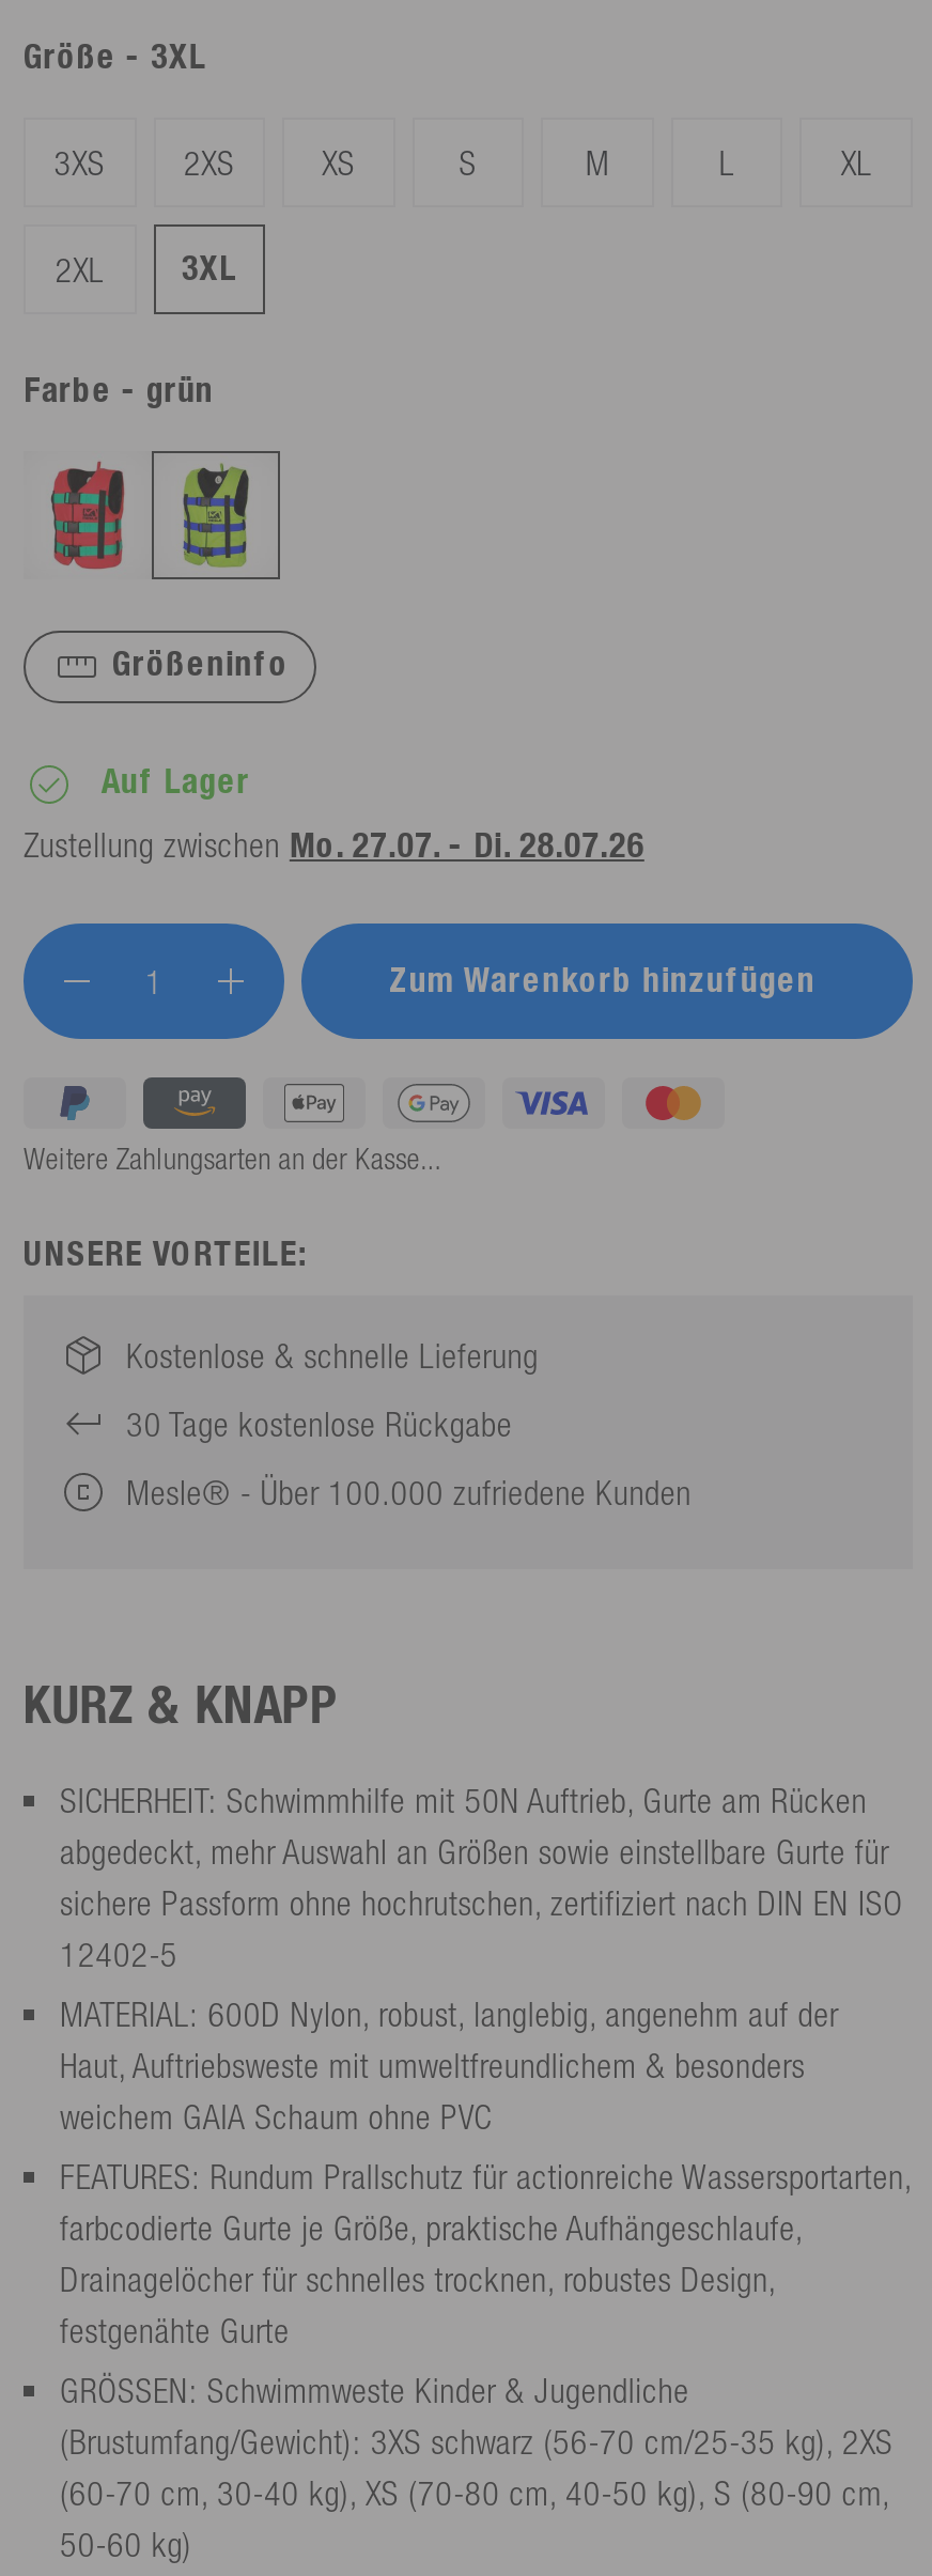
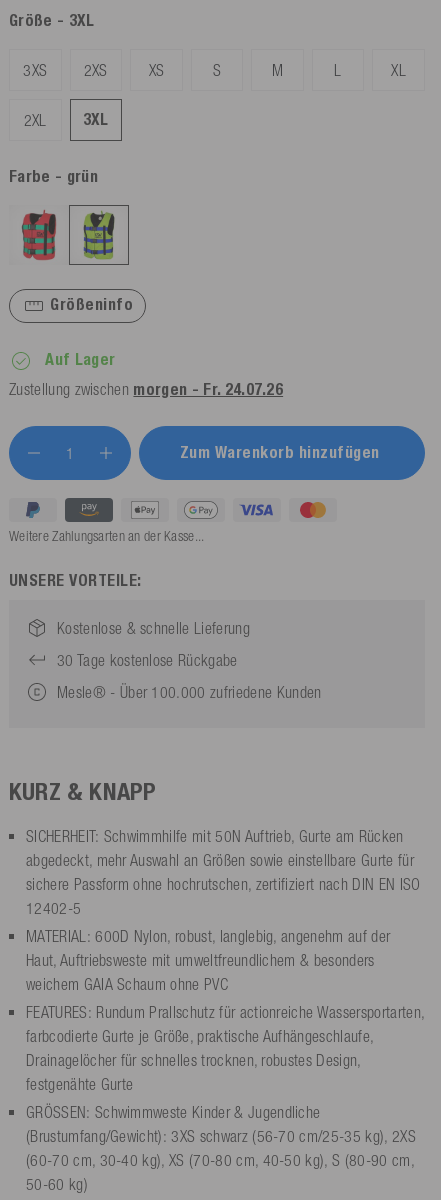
[24,825,644,866] Zustellung zwischen Mo. 27.07. - Di. 28.07.26 -> [9,380,283,399] Zustellung zwischen morgen - Fr. 24.07.26

